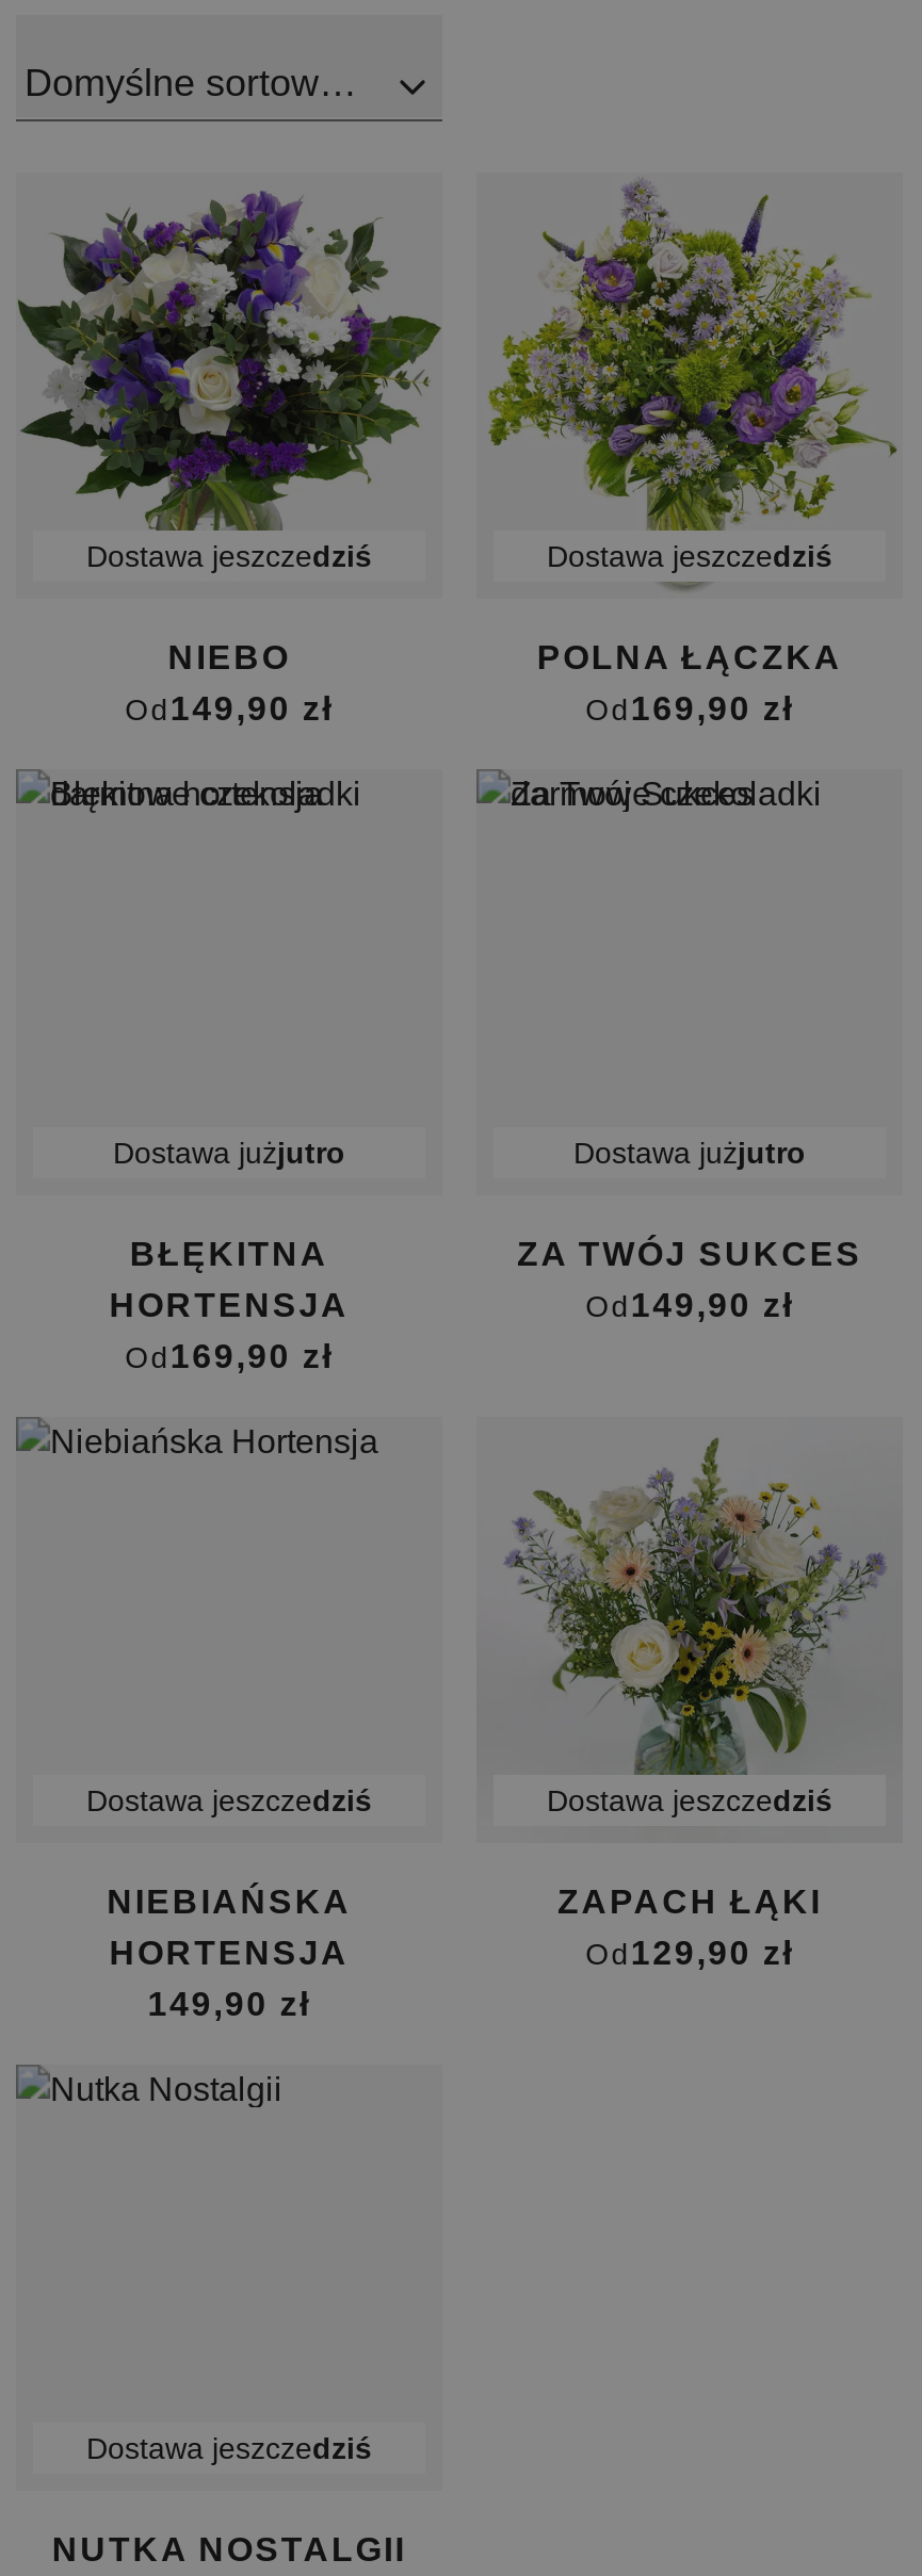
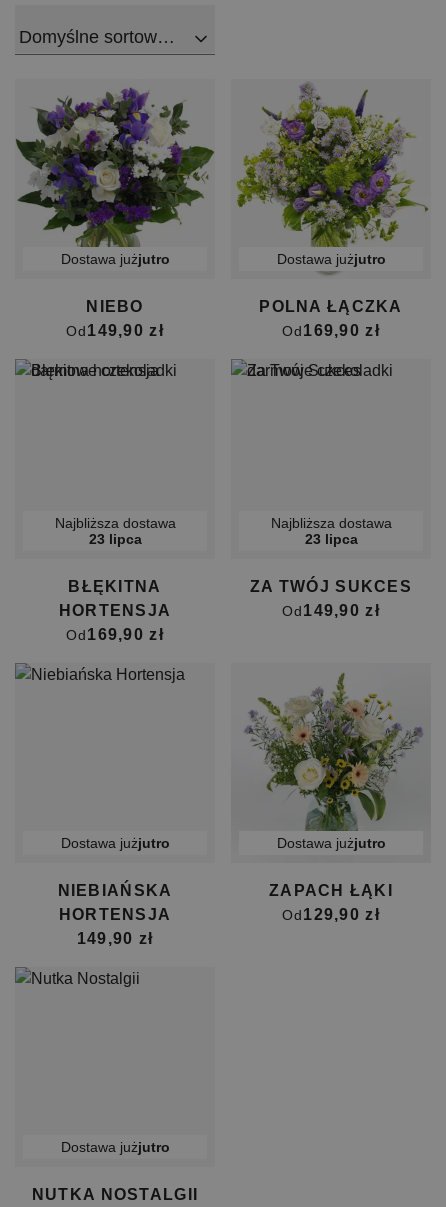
[86,539,372,573] Dostawa jeszczedziś -> [60,251,169,267] Dostawa jużjutro
[547,539,832,573] Dostawa jeszczedziś -> [276,251,385,267] Dostawa jużjutro
[113,1136,345,1170] Dostawa jużjutro -> [54,515,175,547] Najbliższa dostawa | 23 lipca
[573,1136,806,1170] Dostawa jużjutro -> [270,515,391,547] Najbliższa dostawa | 23 lipca
[86,1783,372,1817] Dostawa jeszczedziś -> [60,835,169,851] Dostawa jużjutro
[547,1783,832,1817] Dostawa jeszczedziś -> [276,835,385,851] Dostawa jużjutro
[86,2431,372,2465] Dostawa jeszczedziś -> [60,1139,169,1155] Dostawa jużjutro

